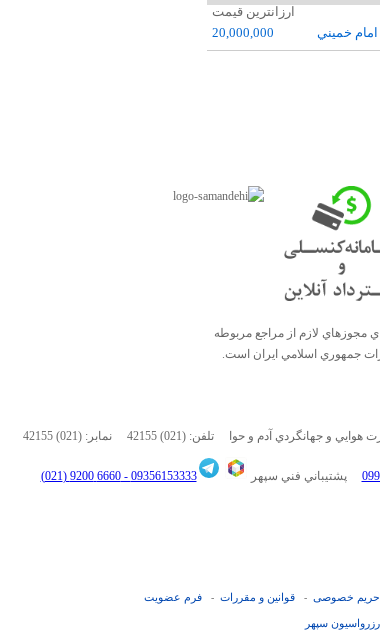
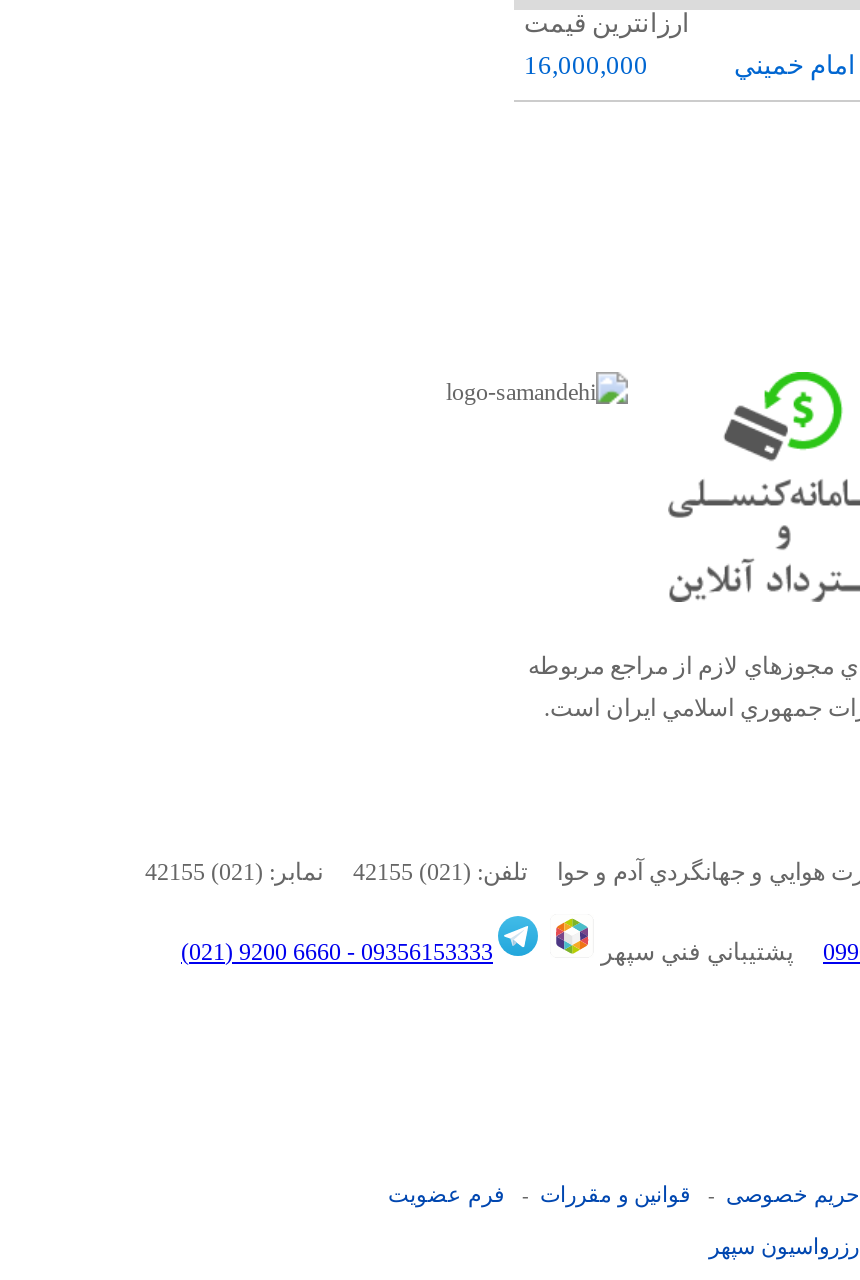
[212,25,274,40] 20,000,000 -> [524,50,648,80] 16,000,000

